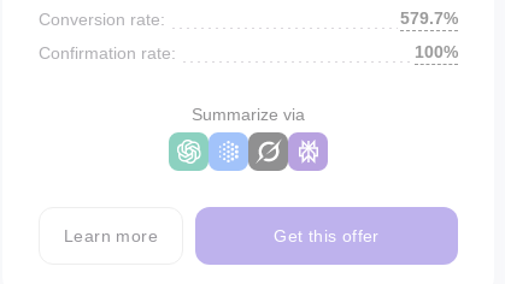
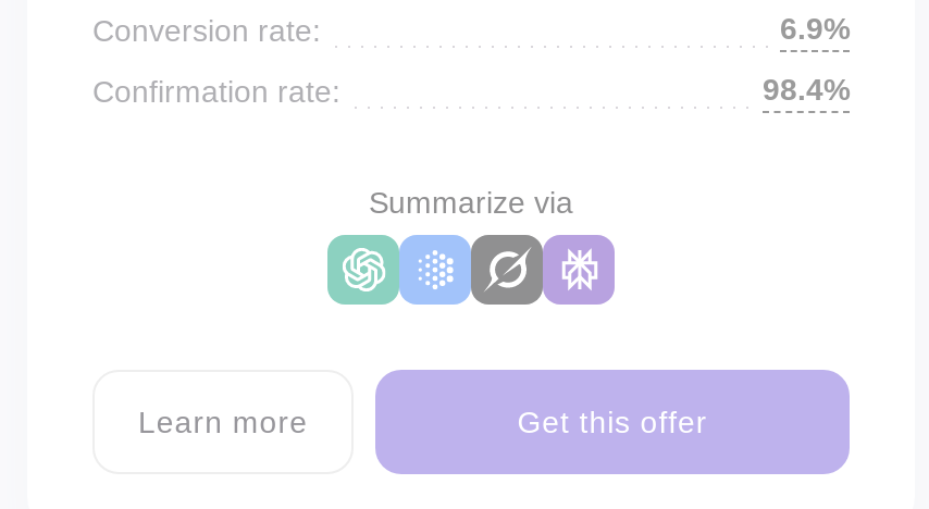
[400,8,458,28] 579.7% -> [780,11,850,46] 6.9%
[415,42,458,61] 100% -> [763,72,850,107] 98.4%

